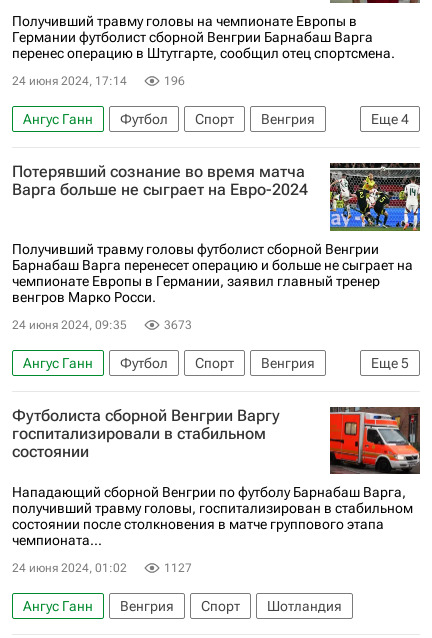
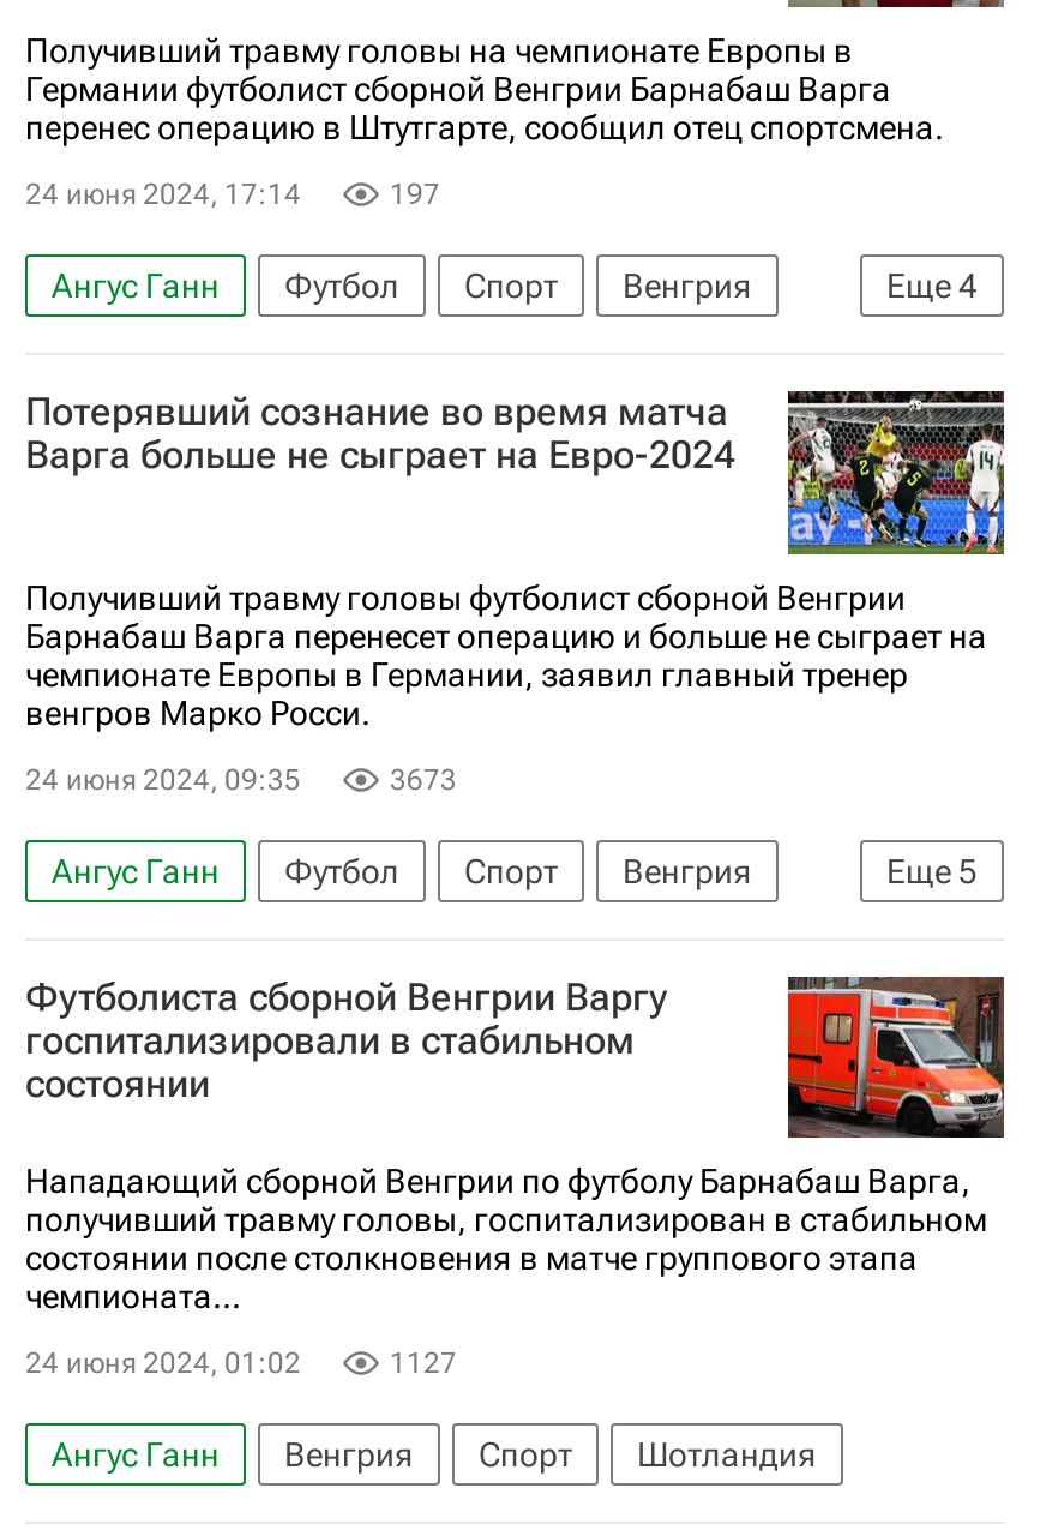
[164,74,185,88] 196 -> [390,178,440,211] 197

